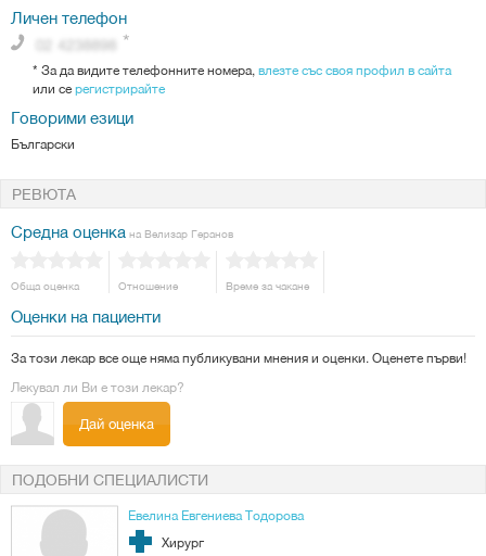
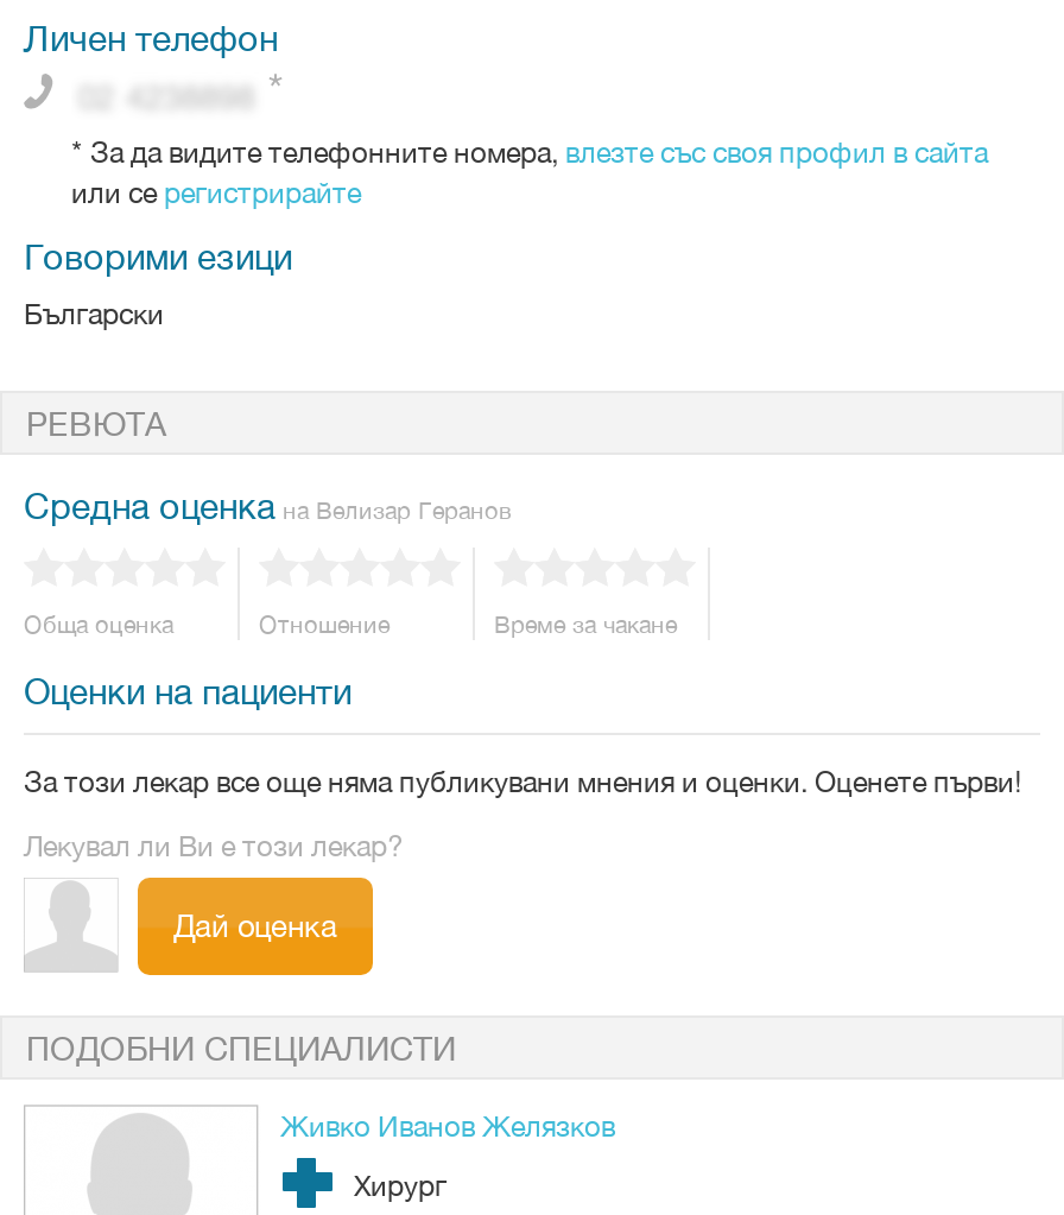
[128,505,304,523] Евелина Евгениева Тодорова -> [280,1103,615,1144] Живко Иванов Желязков

